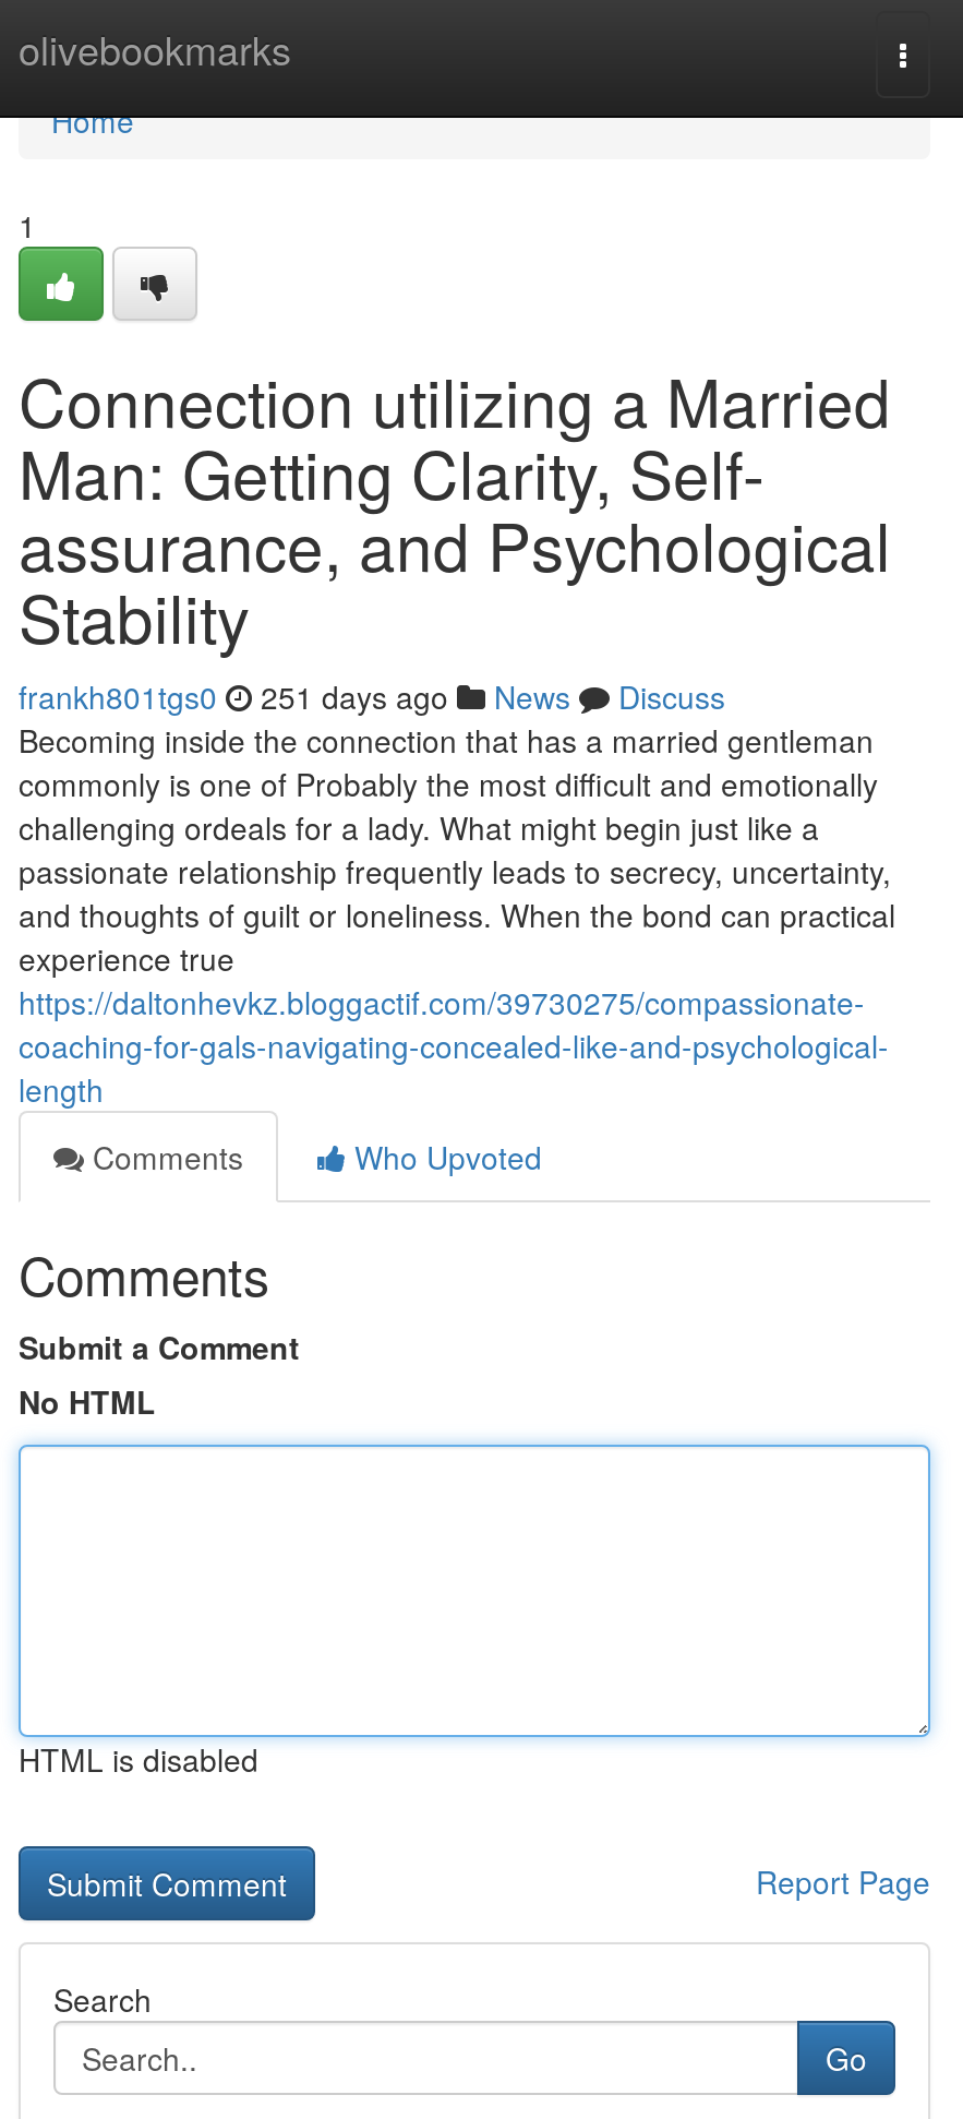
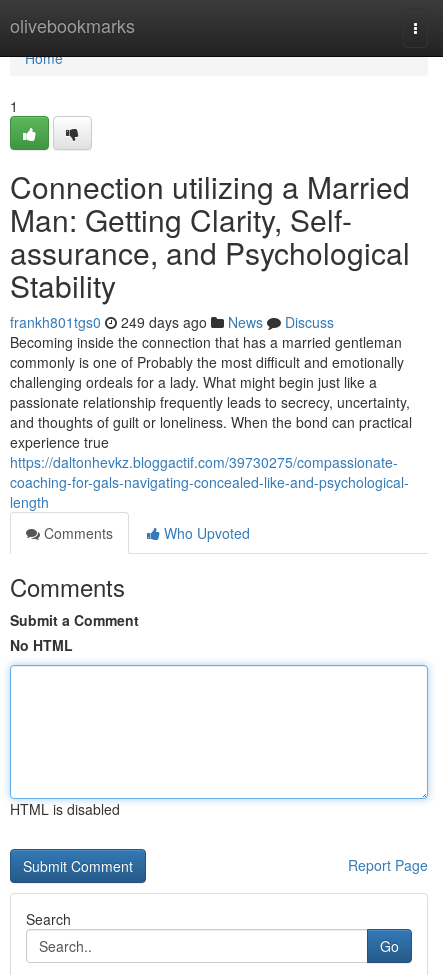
[19,674,725,718] frankh801tgs0 251 days ago News Discuss -> [10,312,334,332] frankh801tgs0 249 days ago News Discuss

